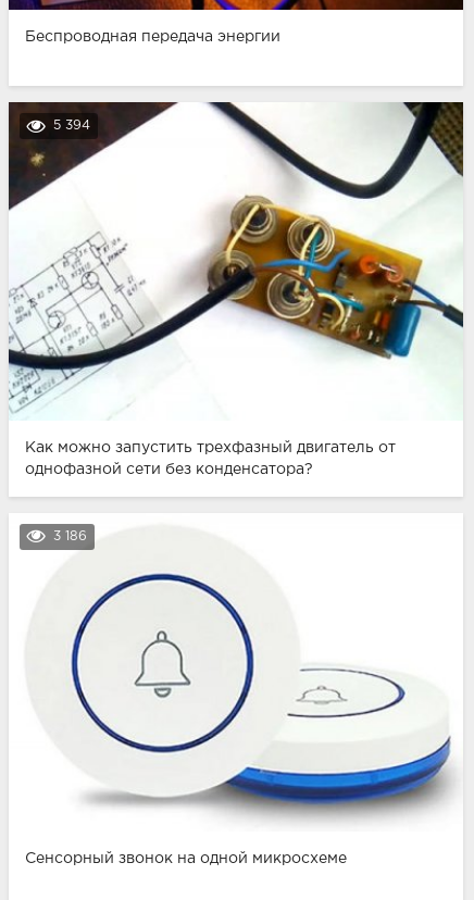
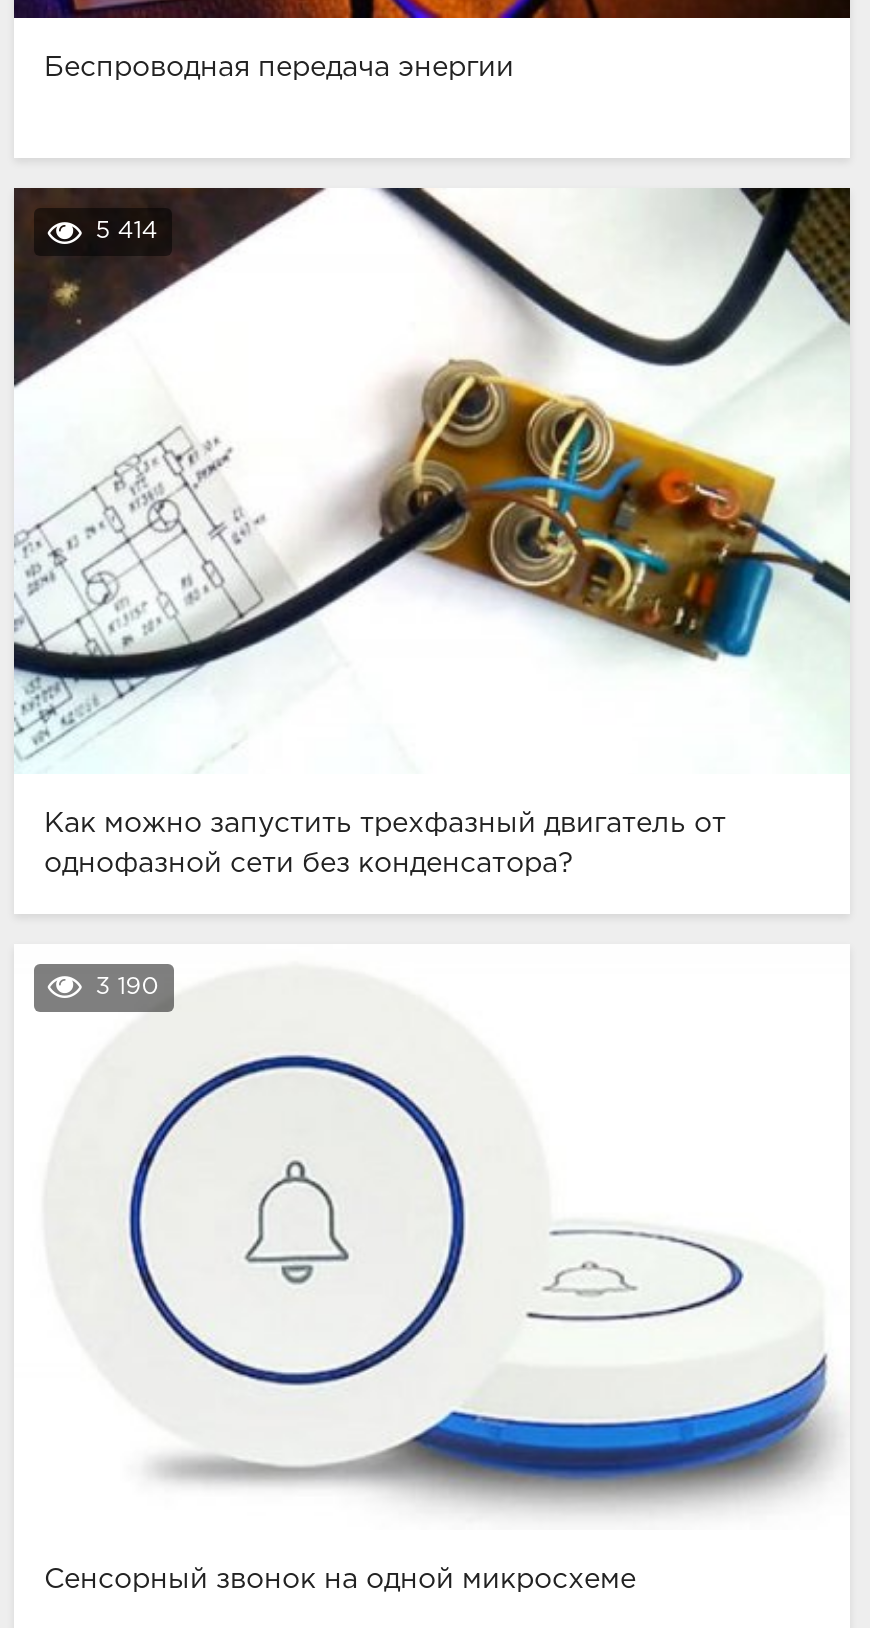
[53,120,90,132] 5 394 -> [96,221,158,243] 5 414
[53,530,87,542] 3 186 -> [96,976,160,998] 3 190

